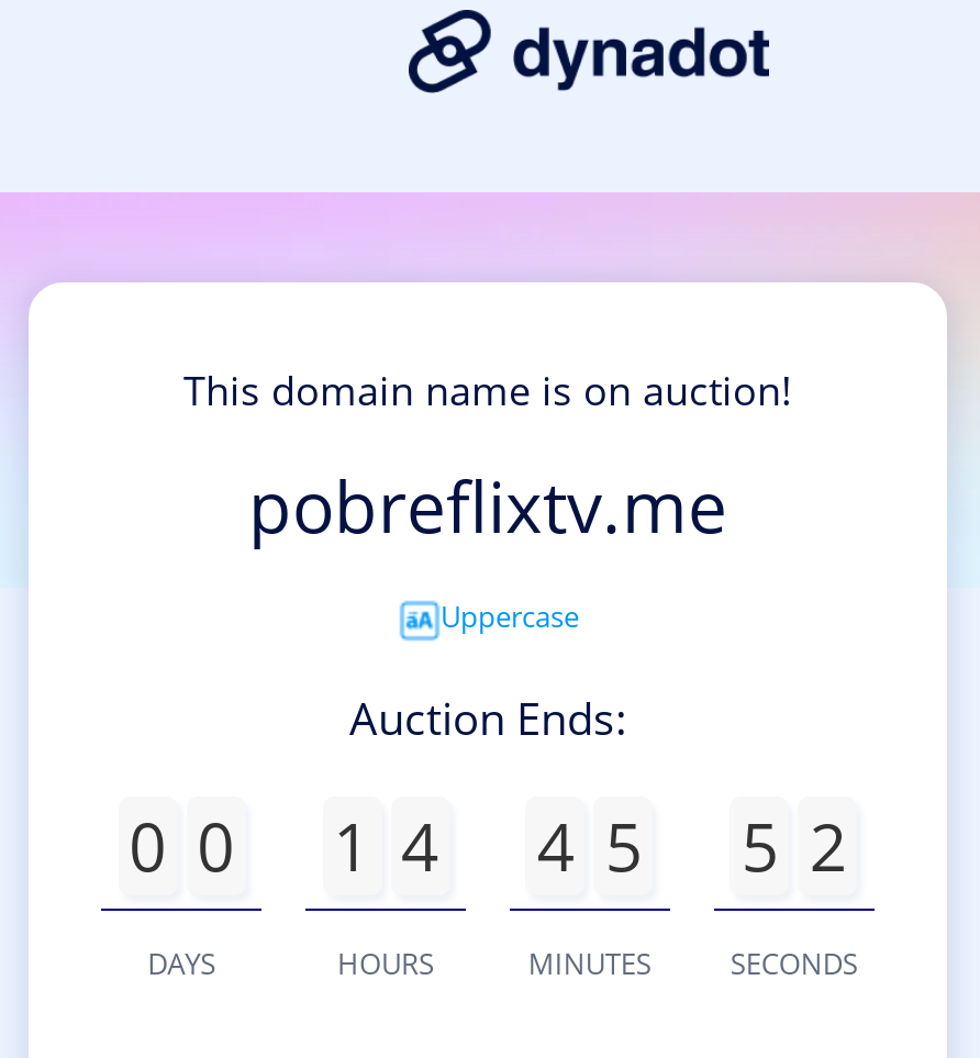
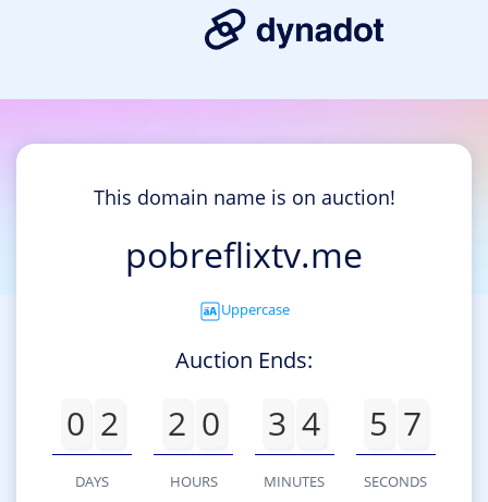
[129,801,234,891] 0 0 -> [66,401,118,445] 0 2
[333,801,438,891] 1 4 -> [167,401,219,445] 2 0
[537,801,642,891] 4 5 -> [268,401,321,445] 3 4
[741,801,847,891] 5 2 -> [370,401,422,445] 5 7

